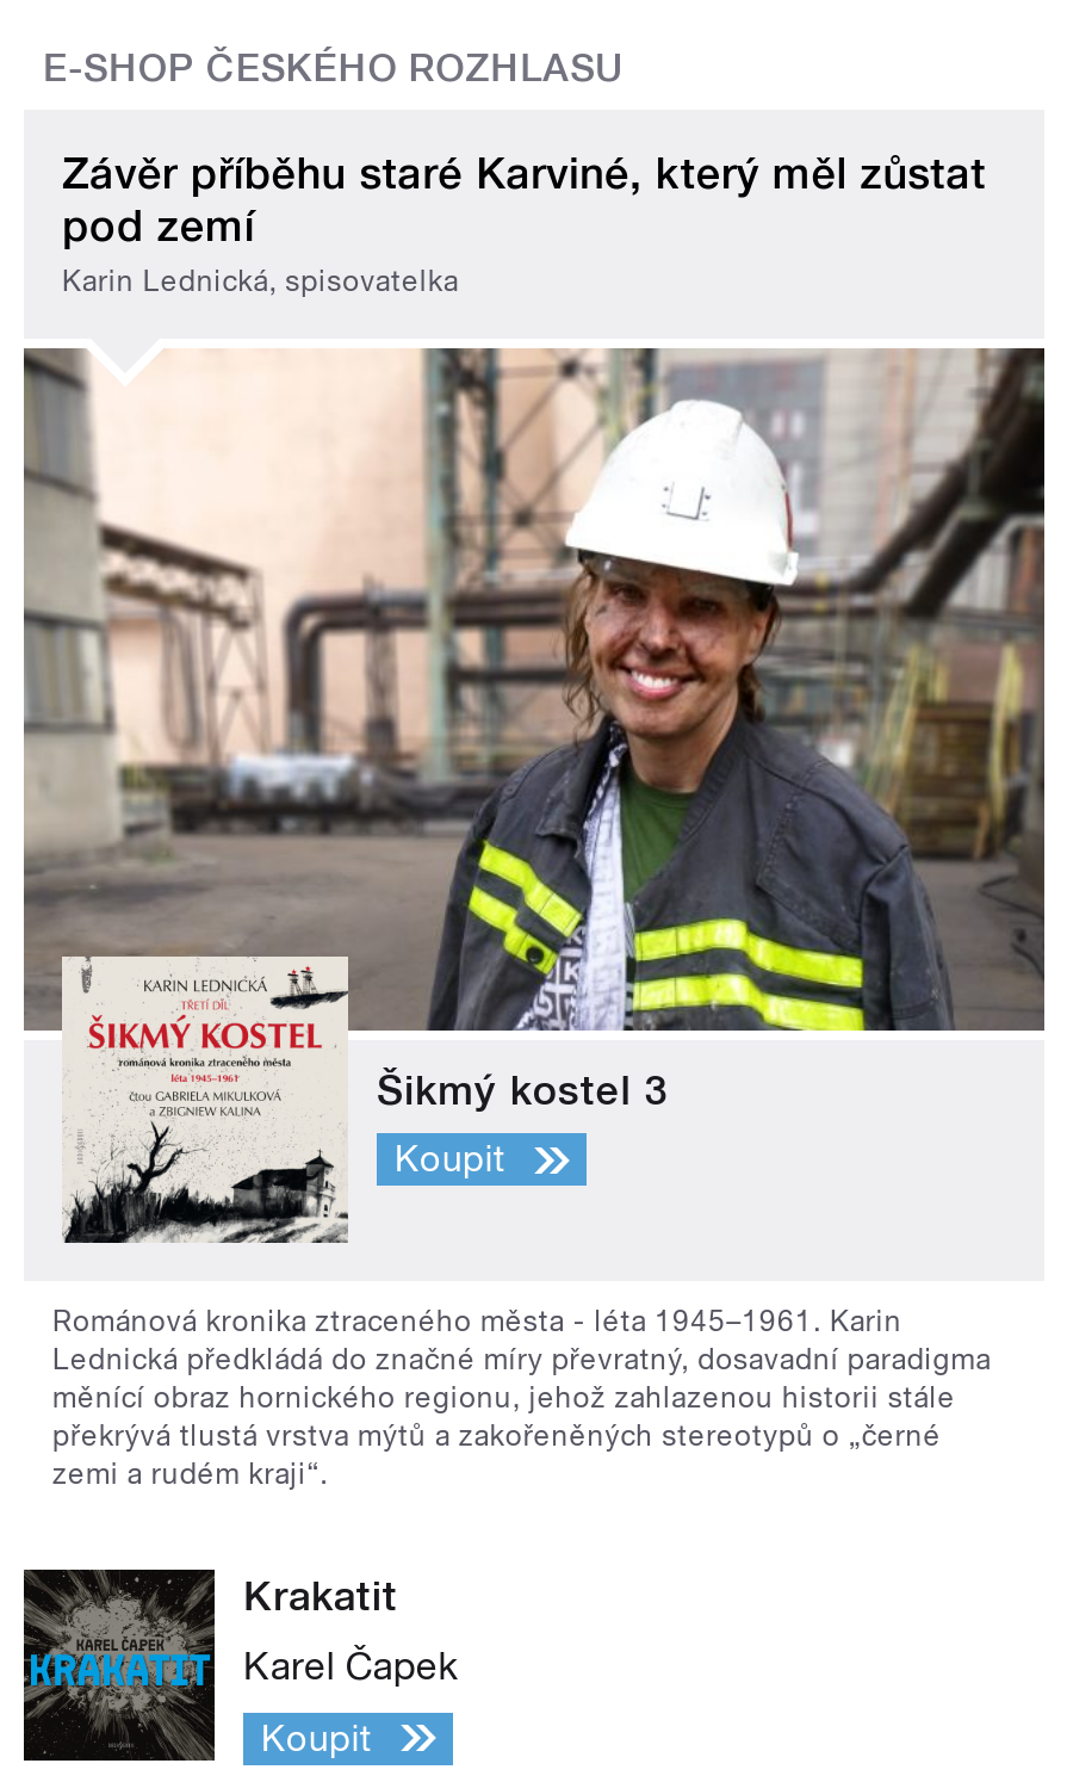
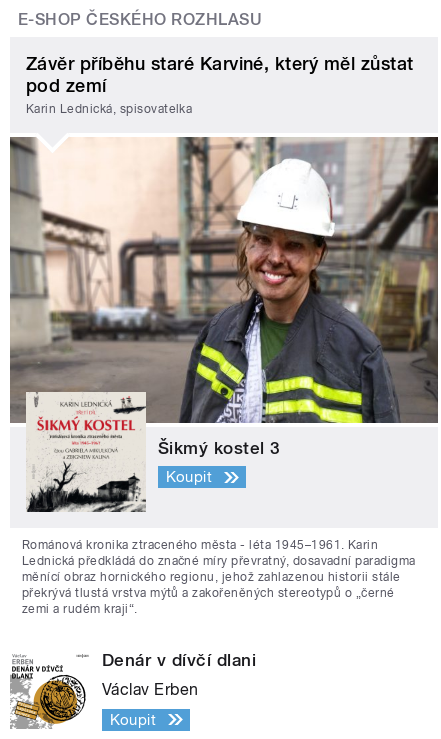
[21,1567,398,1763] [image] | Krakatit -> [10,649,256,729] [image] | Denár v dívčí dlani
[243,1643,459,1689] Karel Čapek -> [102,680,199,699] Václav Erben

